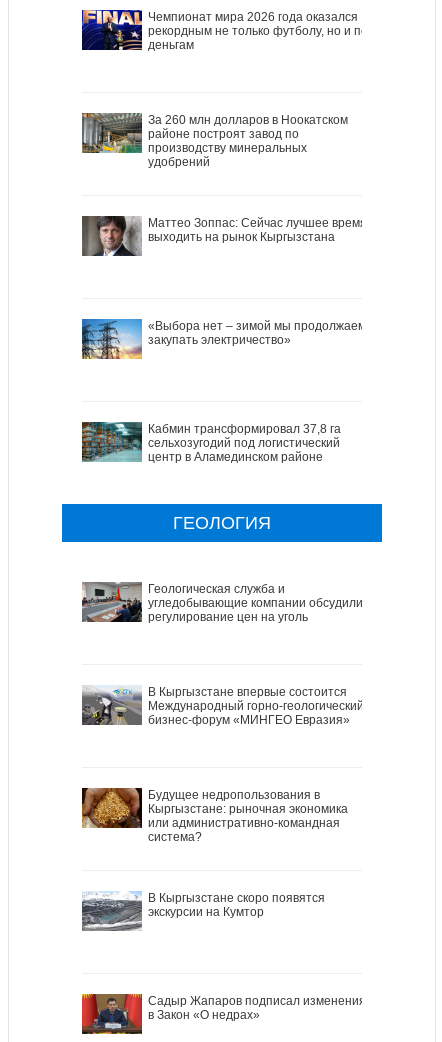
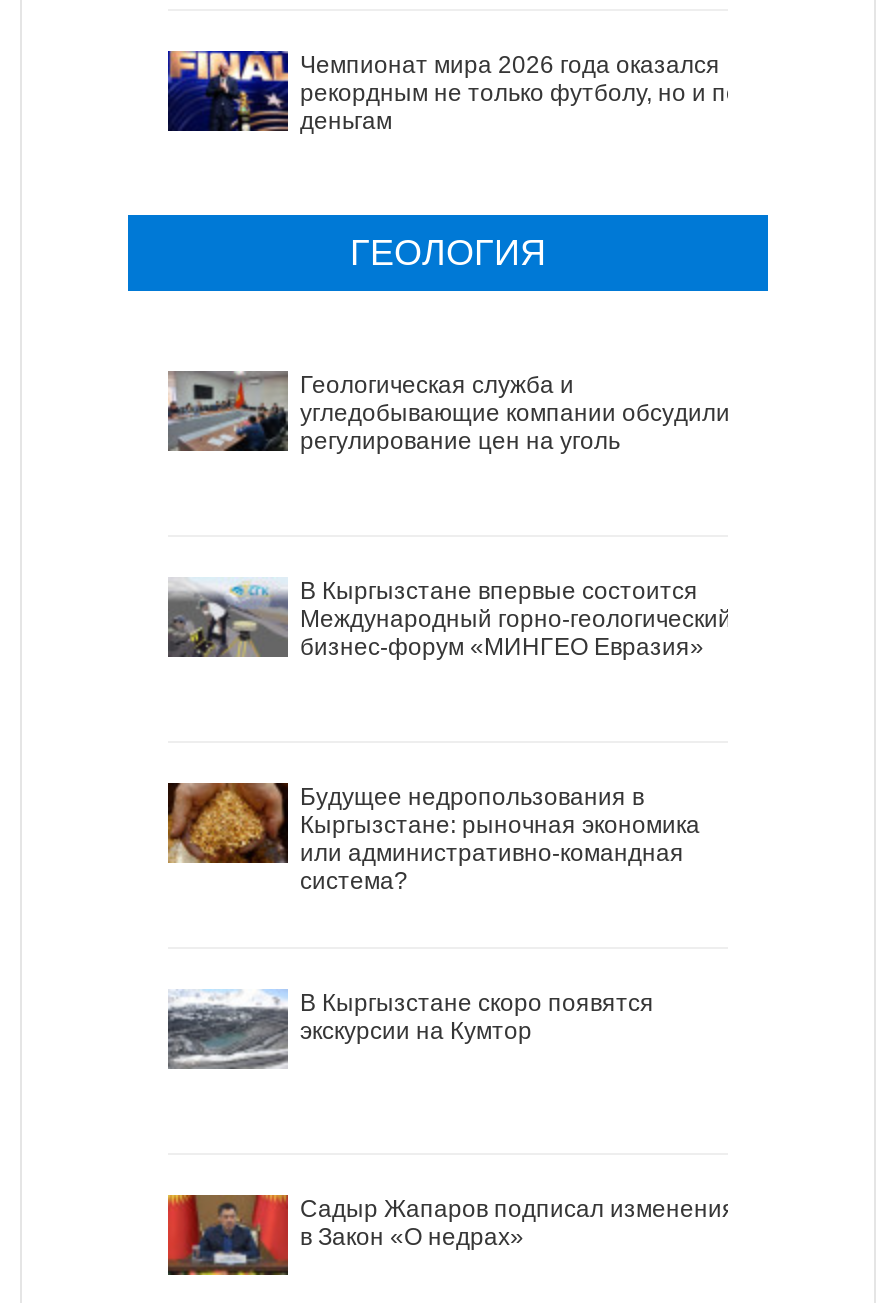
[81,112,348,169] [image] | За 260 млн долларов в Ноокатском | районе построят завод по | производству минеральных | удобрений -> none
[81,215,367,257] [image] | Маттео Зоппас: Сейчас лучшее время | выходить на рынок Кыргызстана -> none
[81,318,366,360] [image] | «Выбора нет – зимой мы продолжаем | закупать электричество» -> none
[81,421,341,464] [image] | Кабмин трансформировал 37,8 га | сельхозугодий под логистический | центр в Аламединском районе -> none

